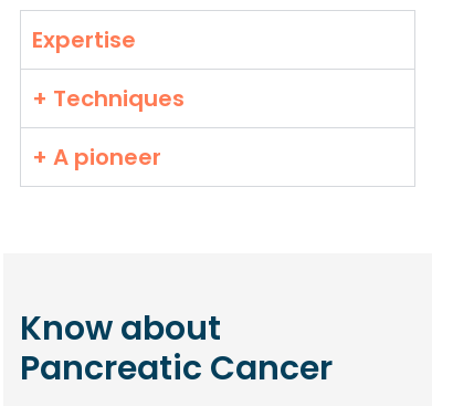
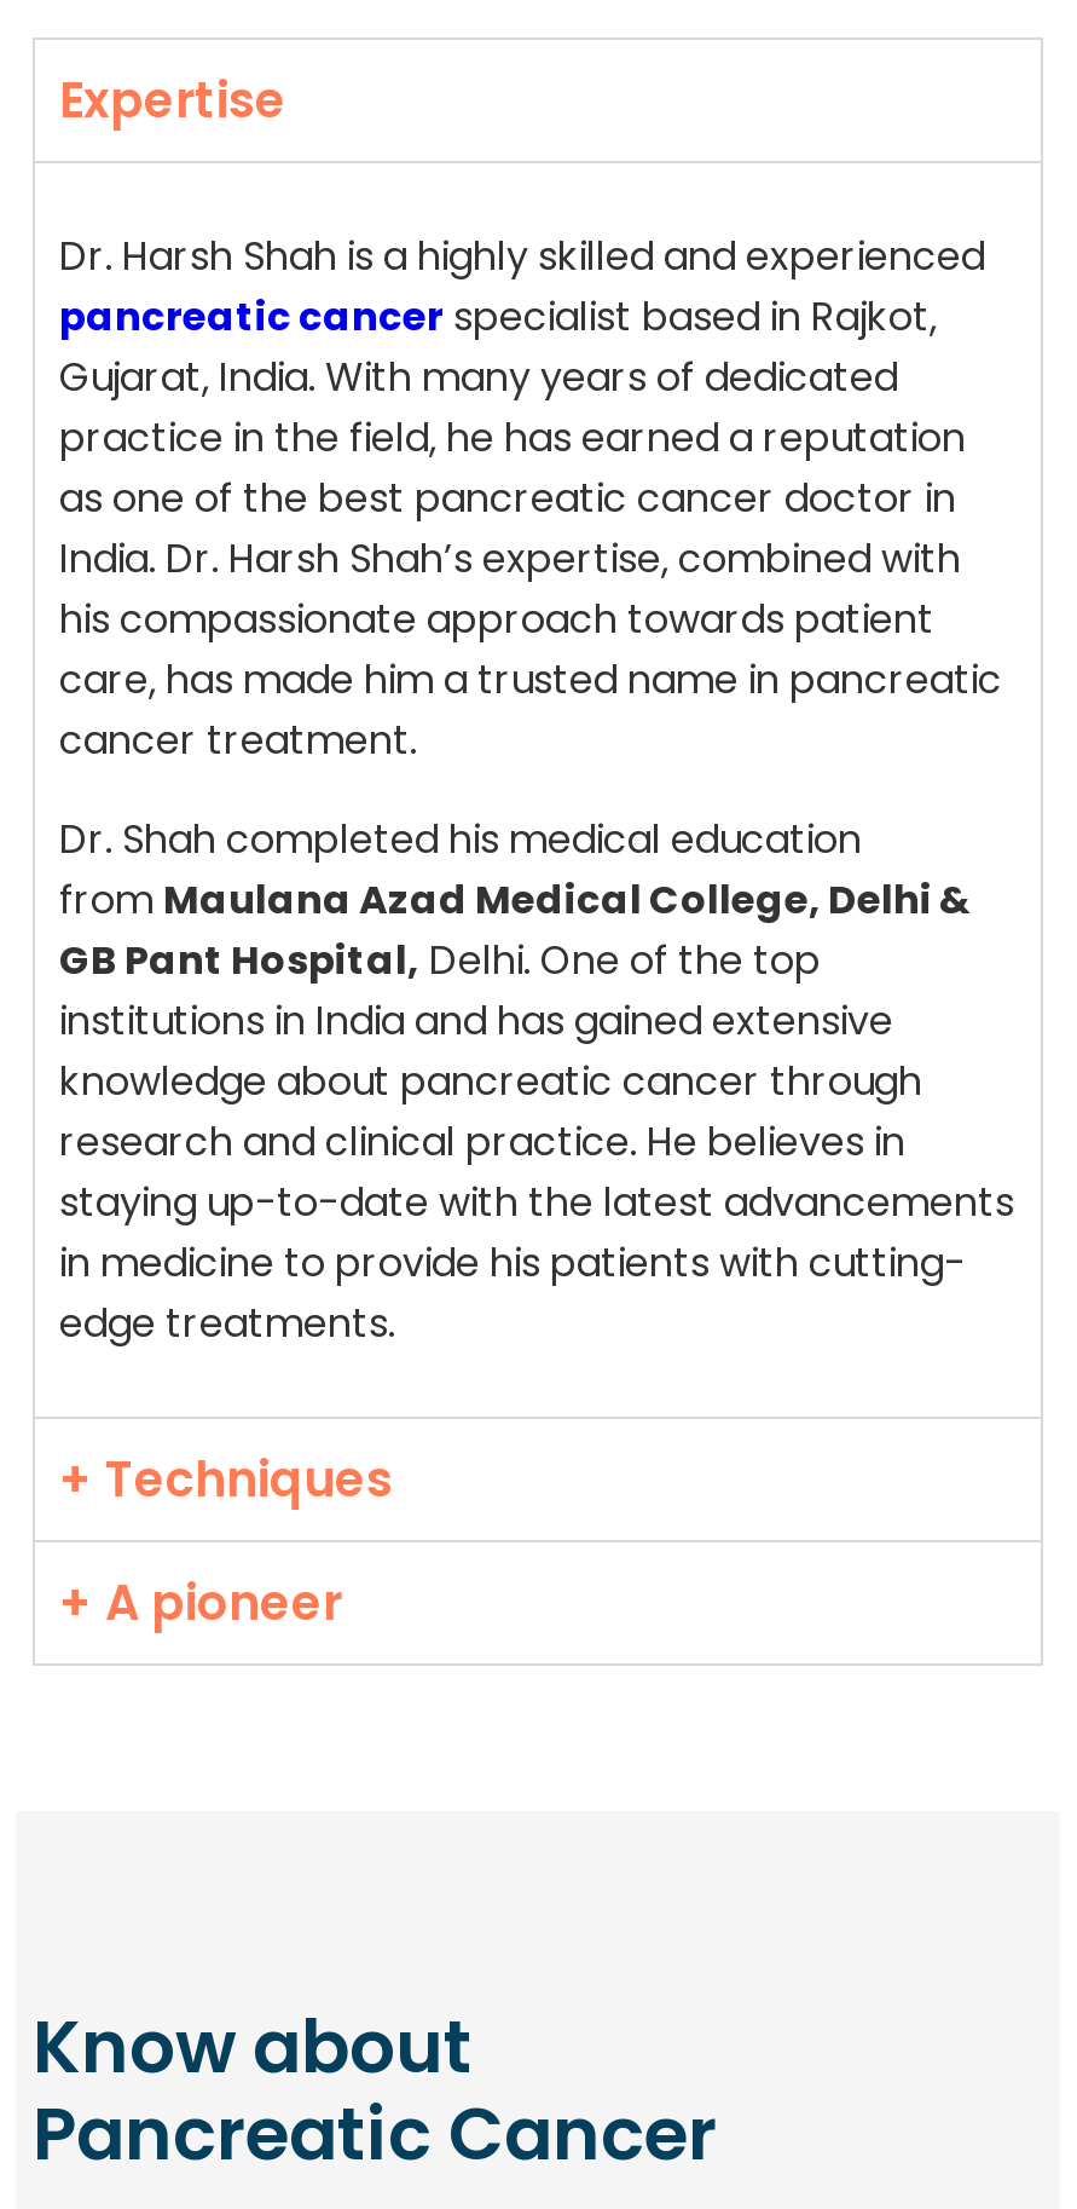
none -> [59,227,1014,1350] Dr. Harsh Shah is a highly skilled and experienced | pancreatic cancer specialist based in Rajkot, | Gujarat, India. With many years of dedicated | practice in the field, he has earned a reputation | as one of the best pancreatic cancer doctor in | India. Dr. Harsh Shah’s expertise, combined with | his compassionate approach towards patient | care, has made him a trusted name in pancreatic | cancer treatment. | Dr. Shah completed his medical education | from Maulana Azad Medical College, Delhi & | GB Pant Hospital, Delhi. One of the top | institutions in India and has gained extensive | knowledge about pancreatic cancer through | research and clinical practice. He believes in | staying up-to-date with the latest advancements | in medicine to provide his patients with cutting- | edge treatments.

